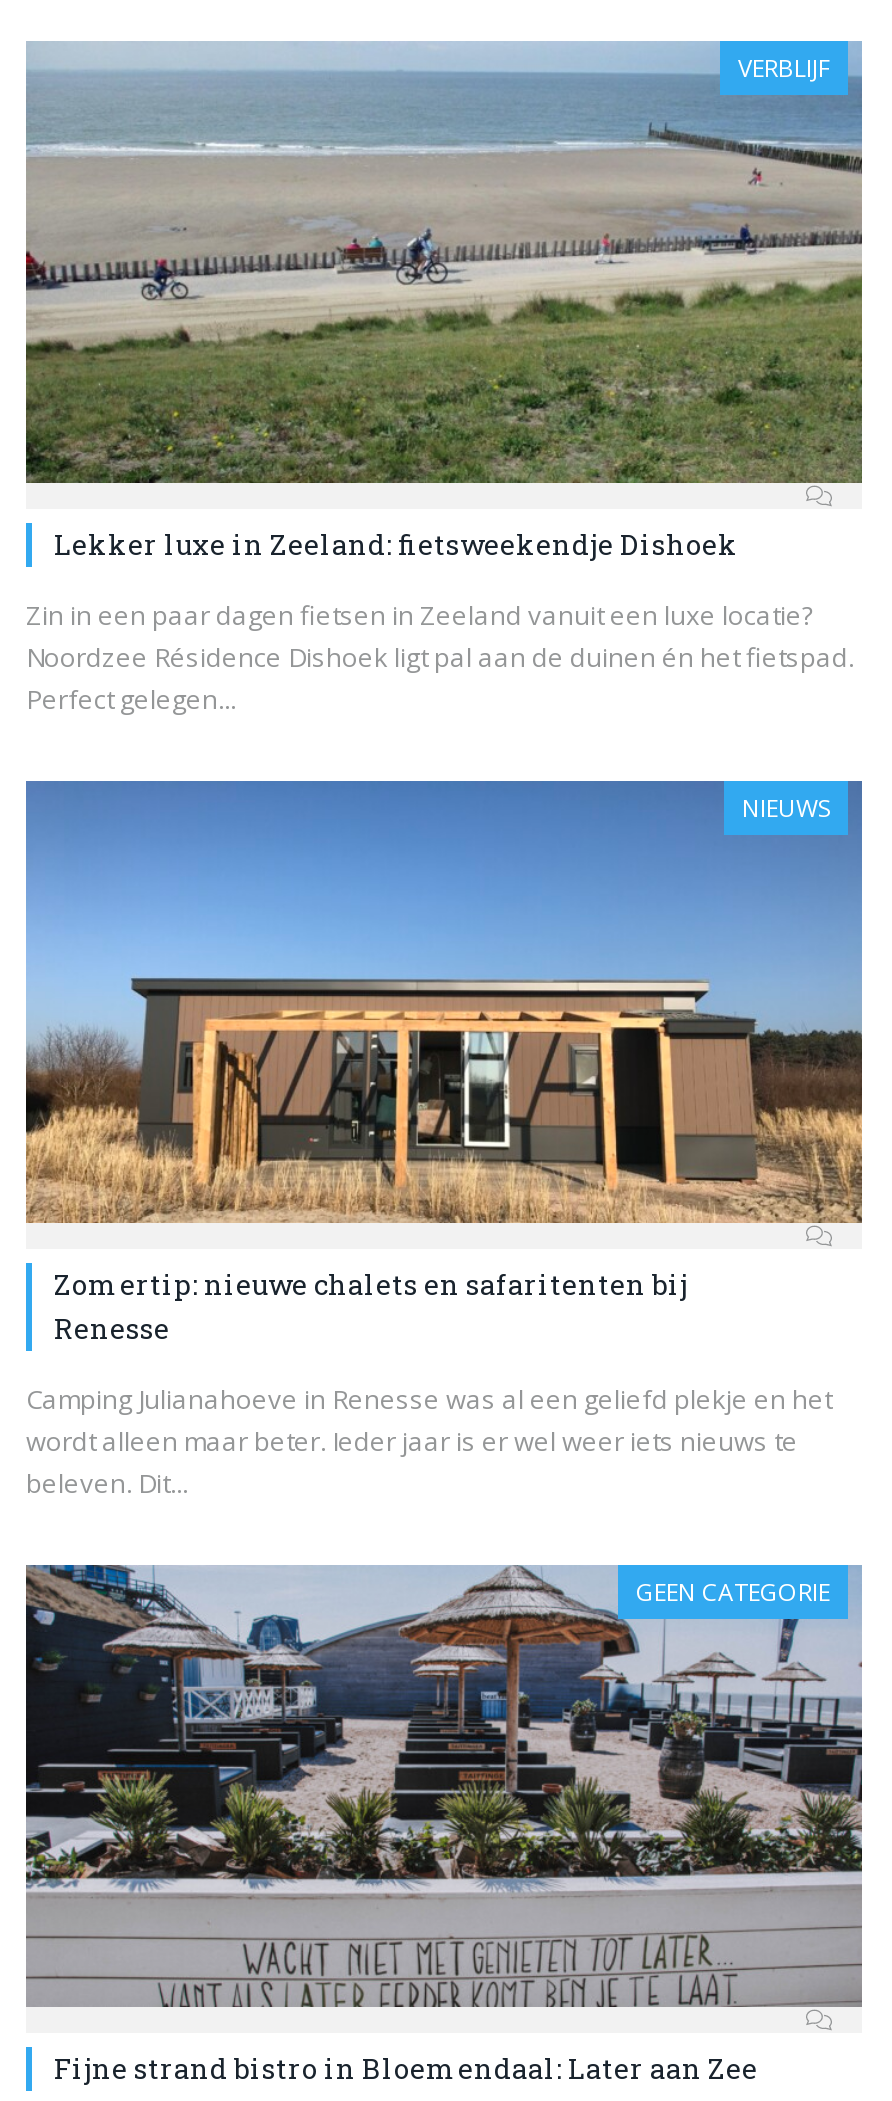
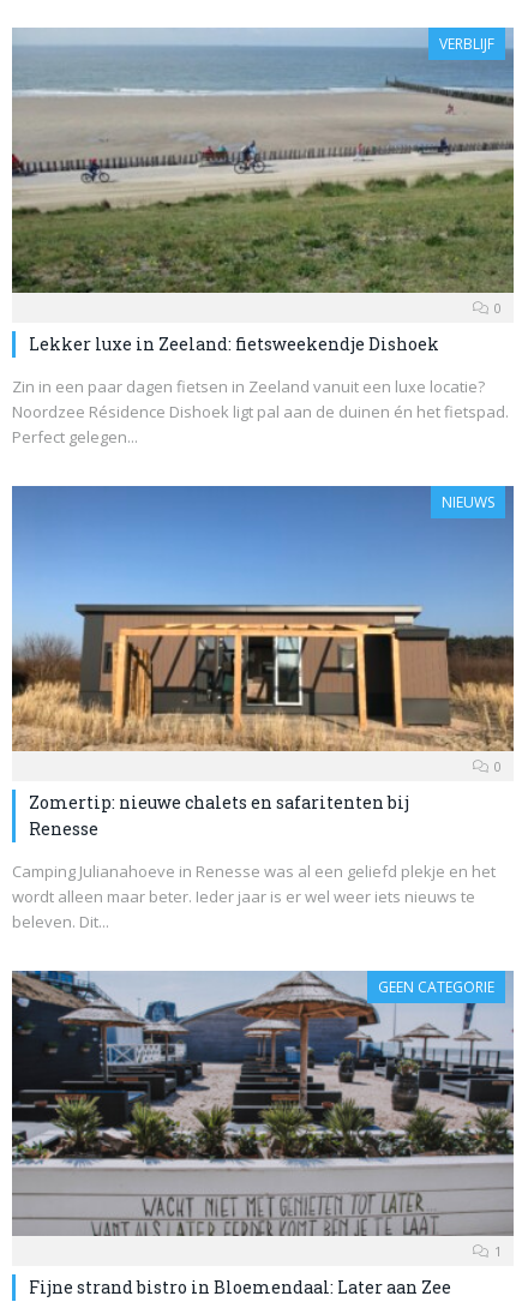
none -> [494,299,501,317] 0
none -> [494,757,501,775] 0
none -> [494,1242,501,1260] 1

